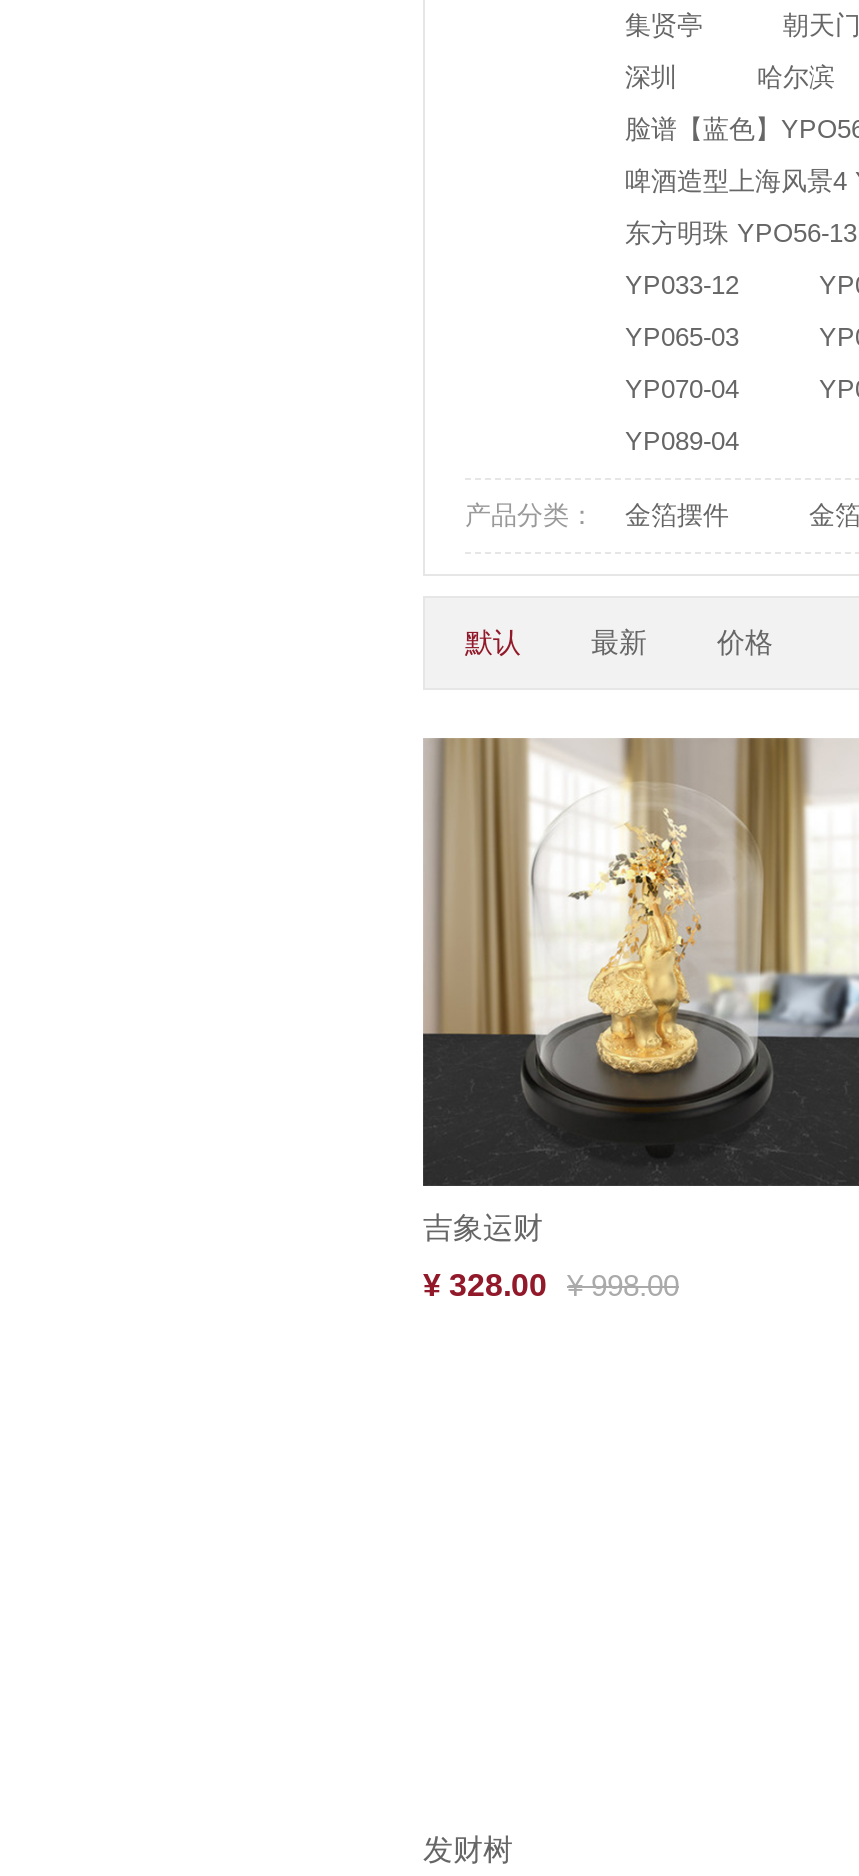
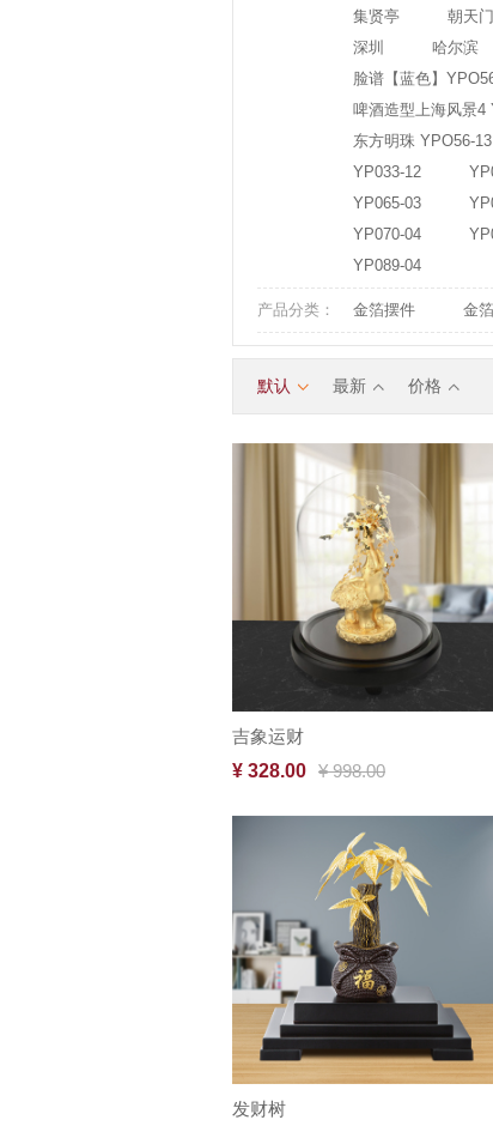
none -> [231,815,489,1085] [image]

